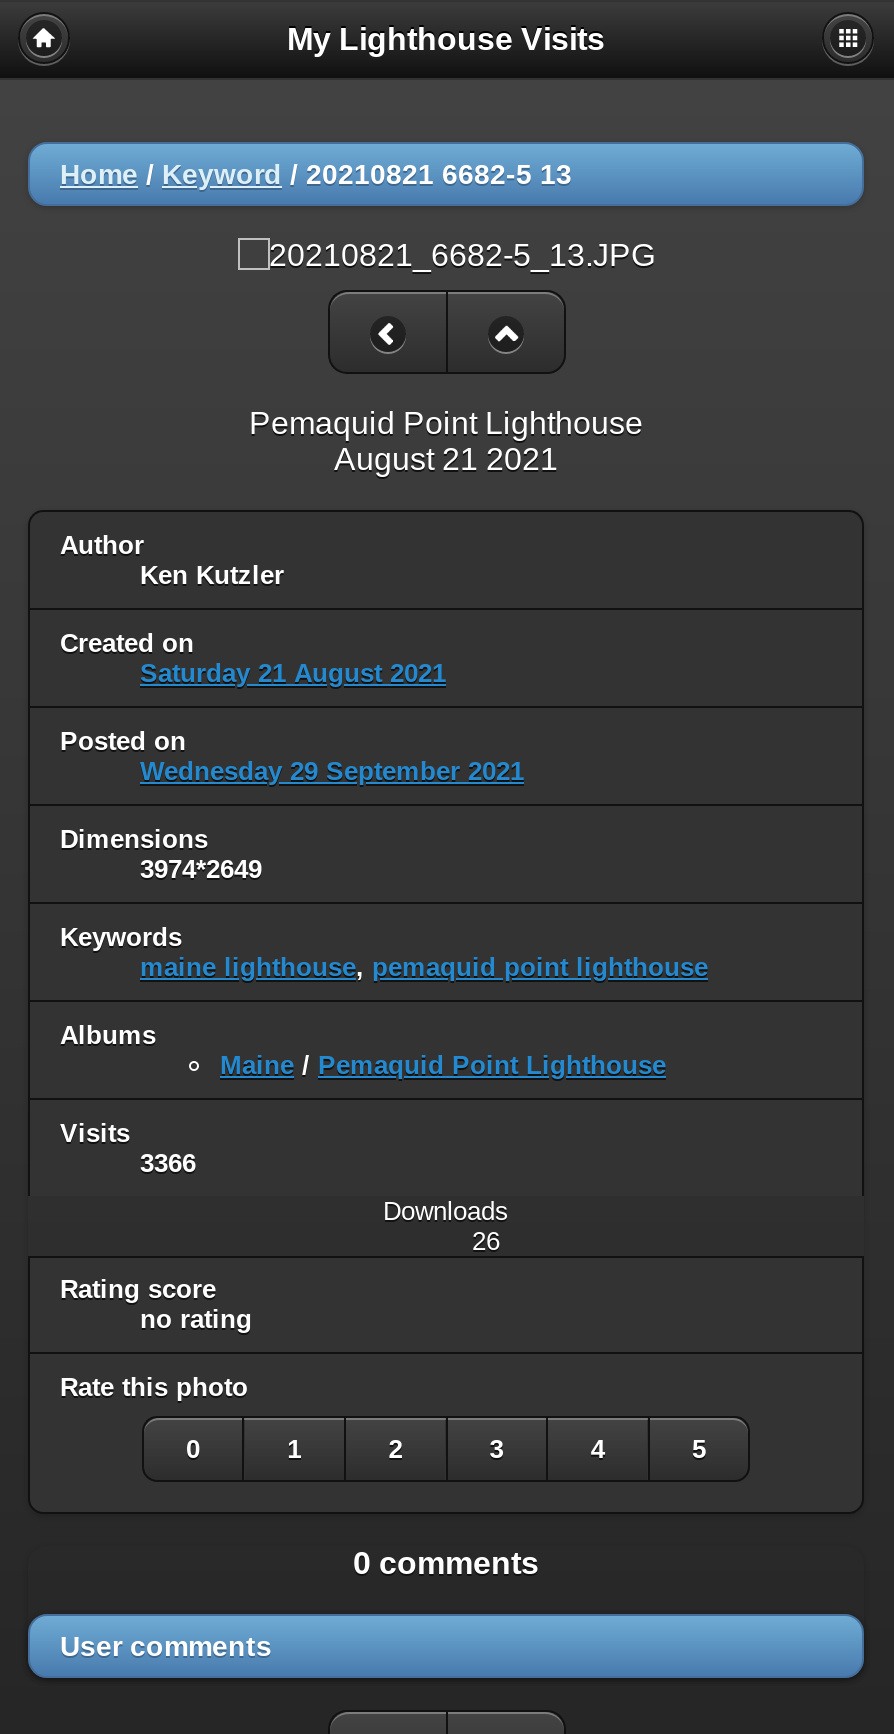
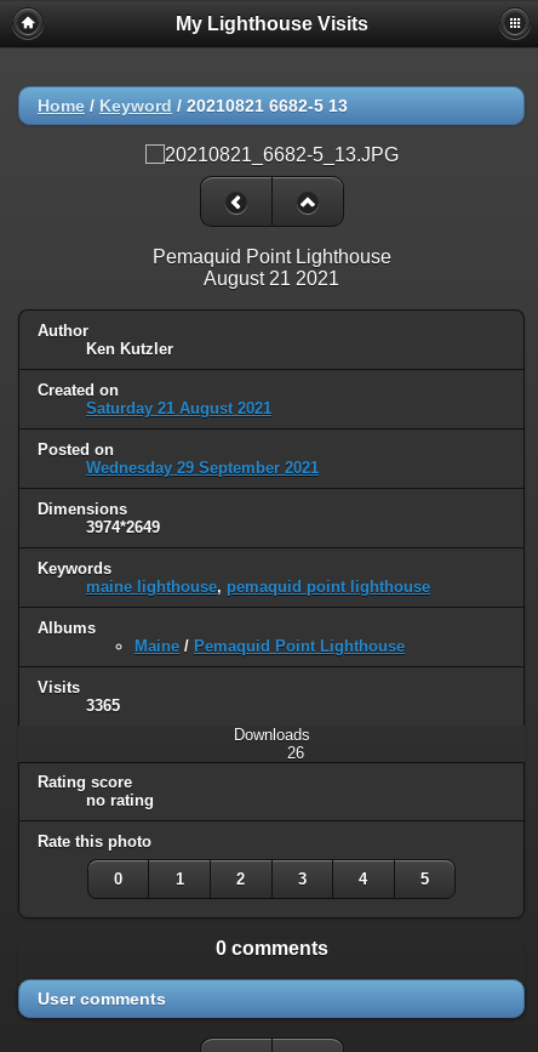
[140,1147,196,1177] 3366 -> [86,696,120,714] 3365

